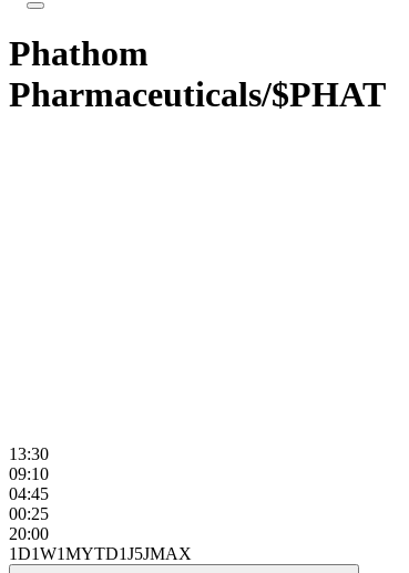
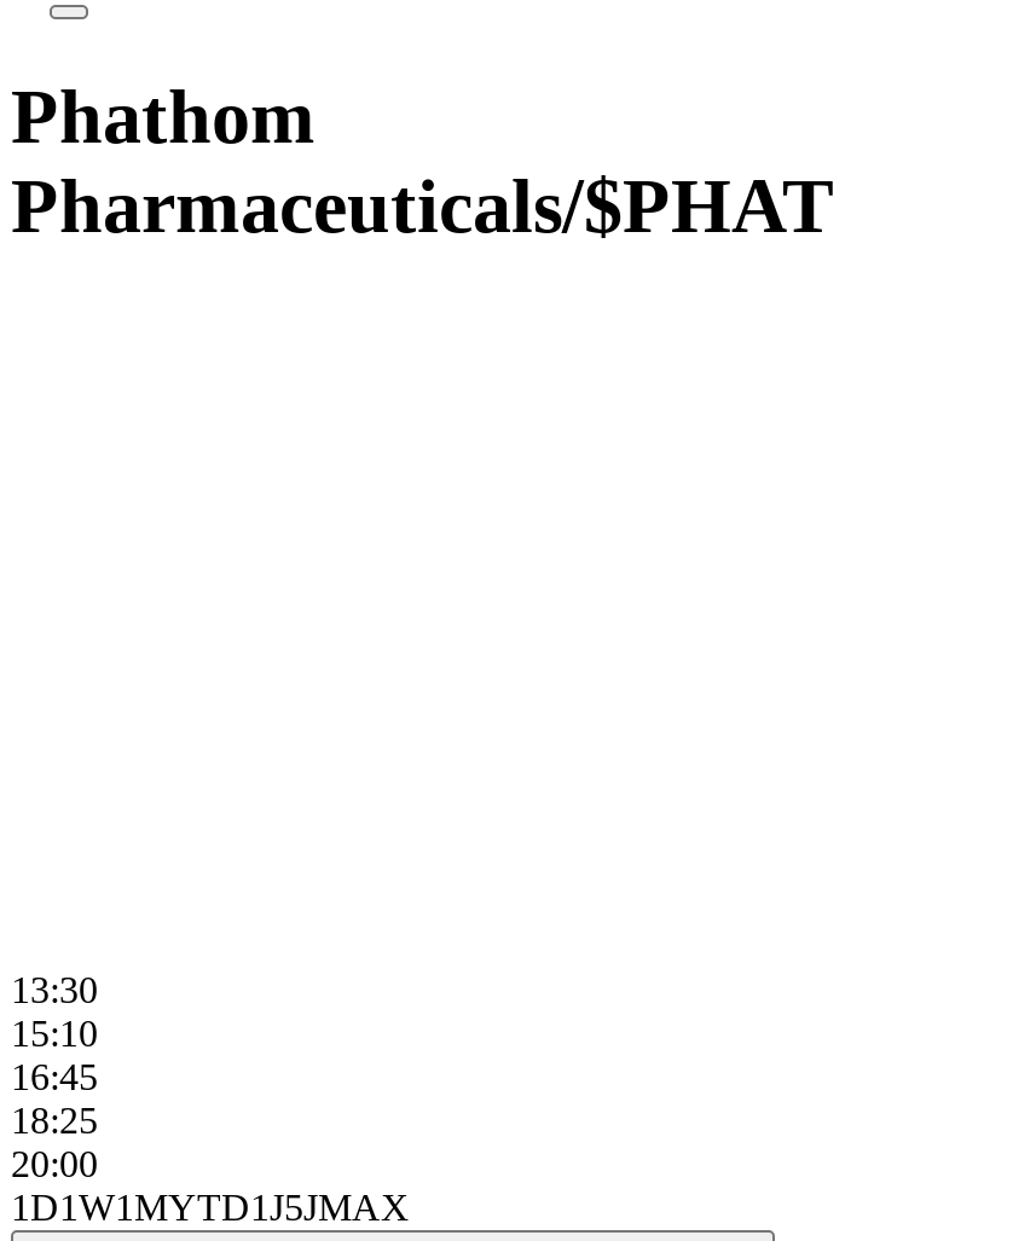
[9,464,49,483] 09:10 -> [11,1012,98,1053] 15:10
[9,484,49,503] 04:45 -> [11,1056,98,1097] 16:45
[9,504,49,523] 00:25 -> [11,1099,98,1140] 18:25

